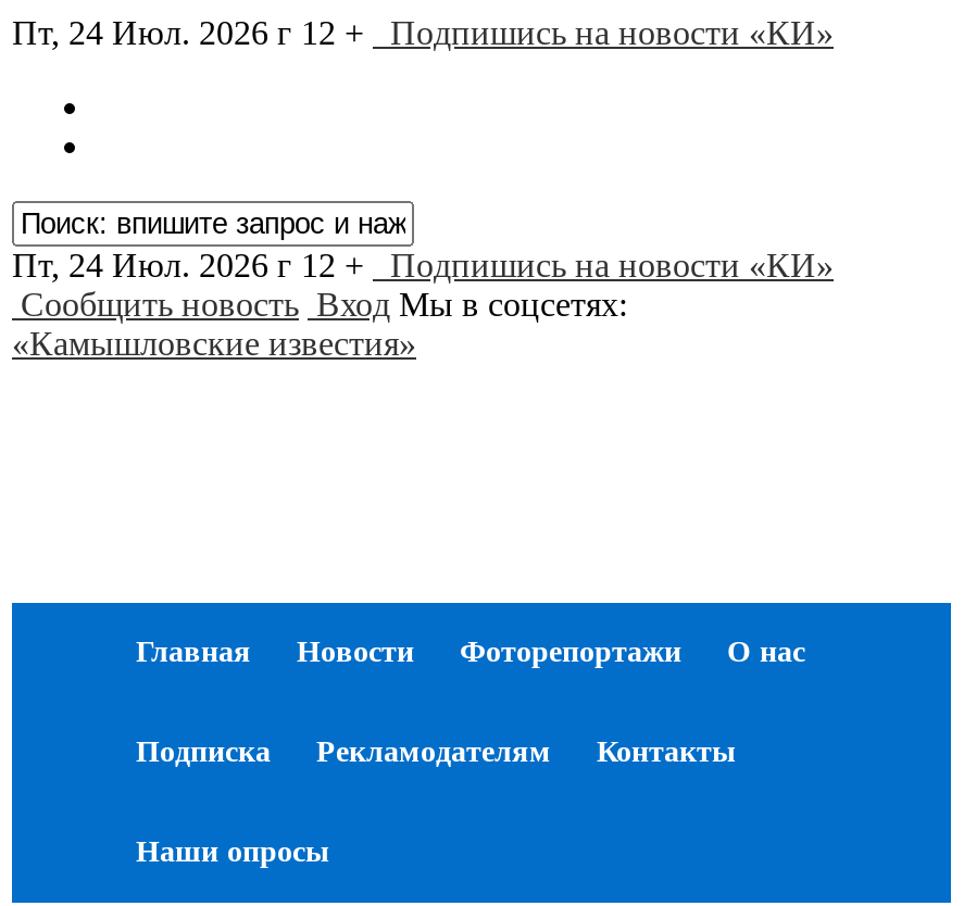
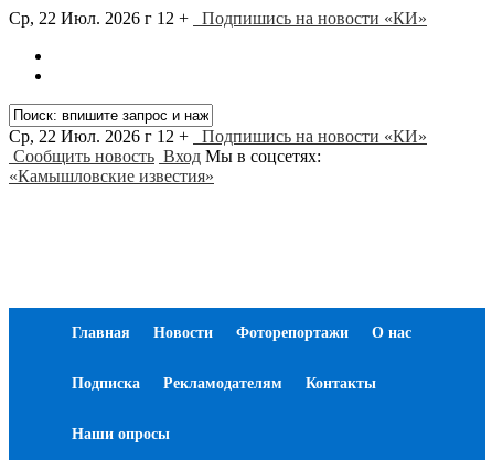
[12,14,834,51] Пт, 24 Июл. 2026 г 12 + Подпишись на новости «КИ» -> [9,9,427,28] Ср, 22 Июл. 2026 г 12 + Подпишись на новости «КИ»
[12,247,834,284] Пт, 24 Июл. 2026 г 12 + Подпишись на новости «КИ» -> [9,127,427,146] Ср, 22 Июл. 2026 г 12 + Подпишись на новости «КИ»

